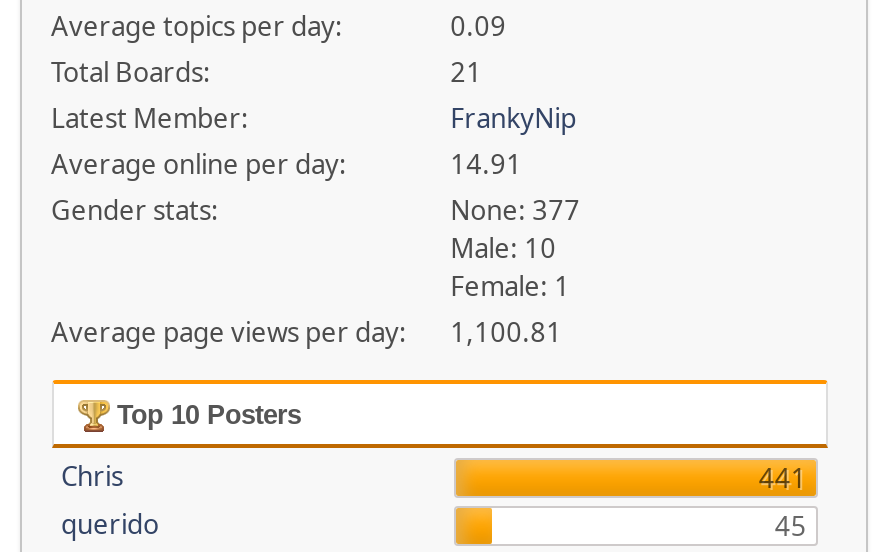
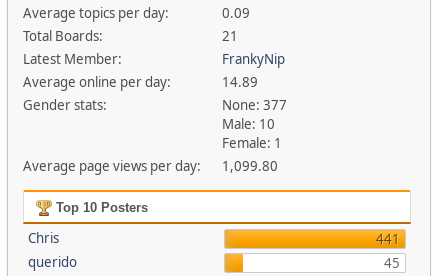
[450,146,522,182] 14.91 -> [222,73,258,91] 14.89
[51,314,562,350] Average page views per day: 1,100.81 -> [22,157,278,175] Average page views per day: 1,099.80

